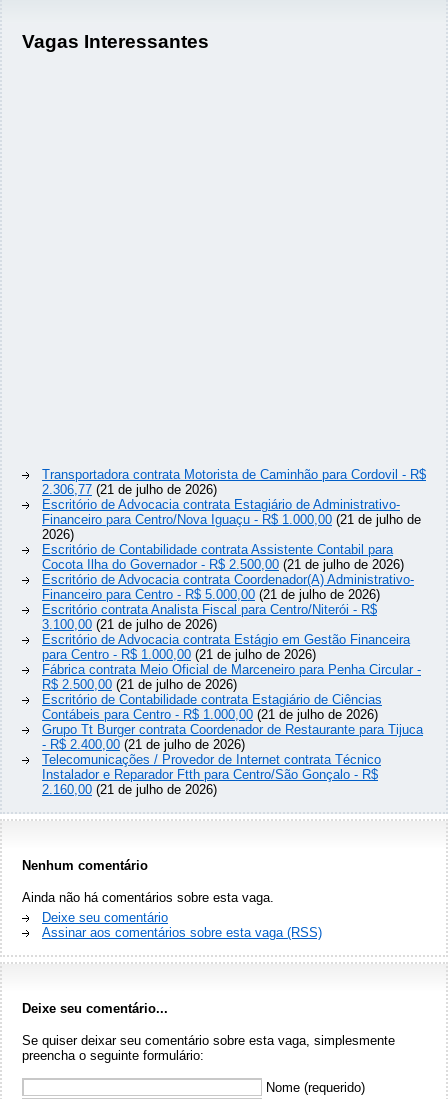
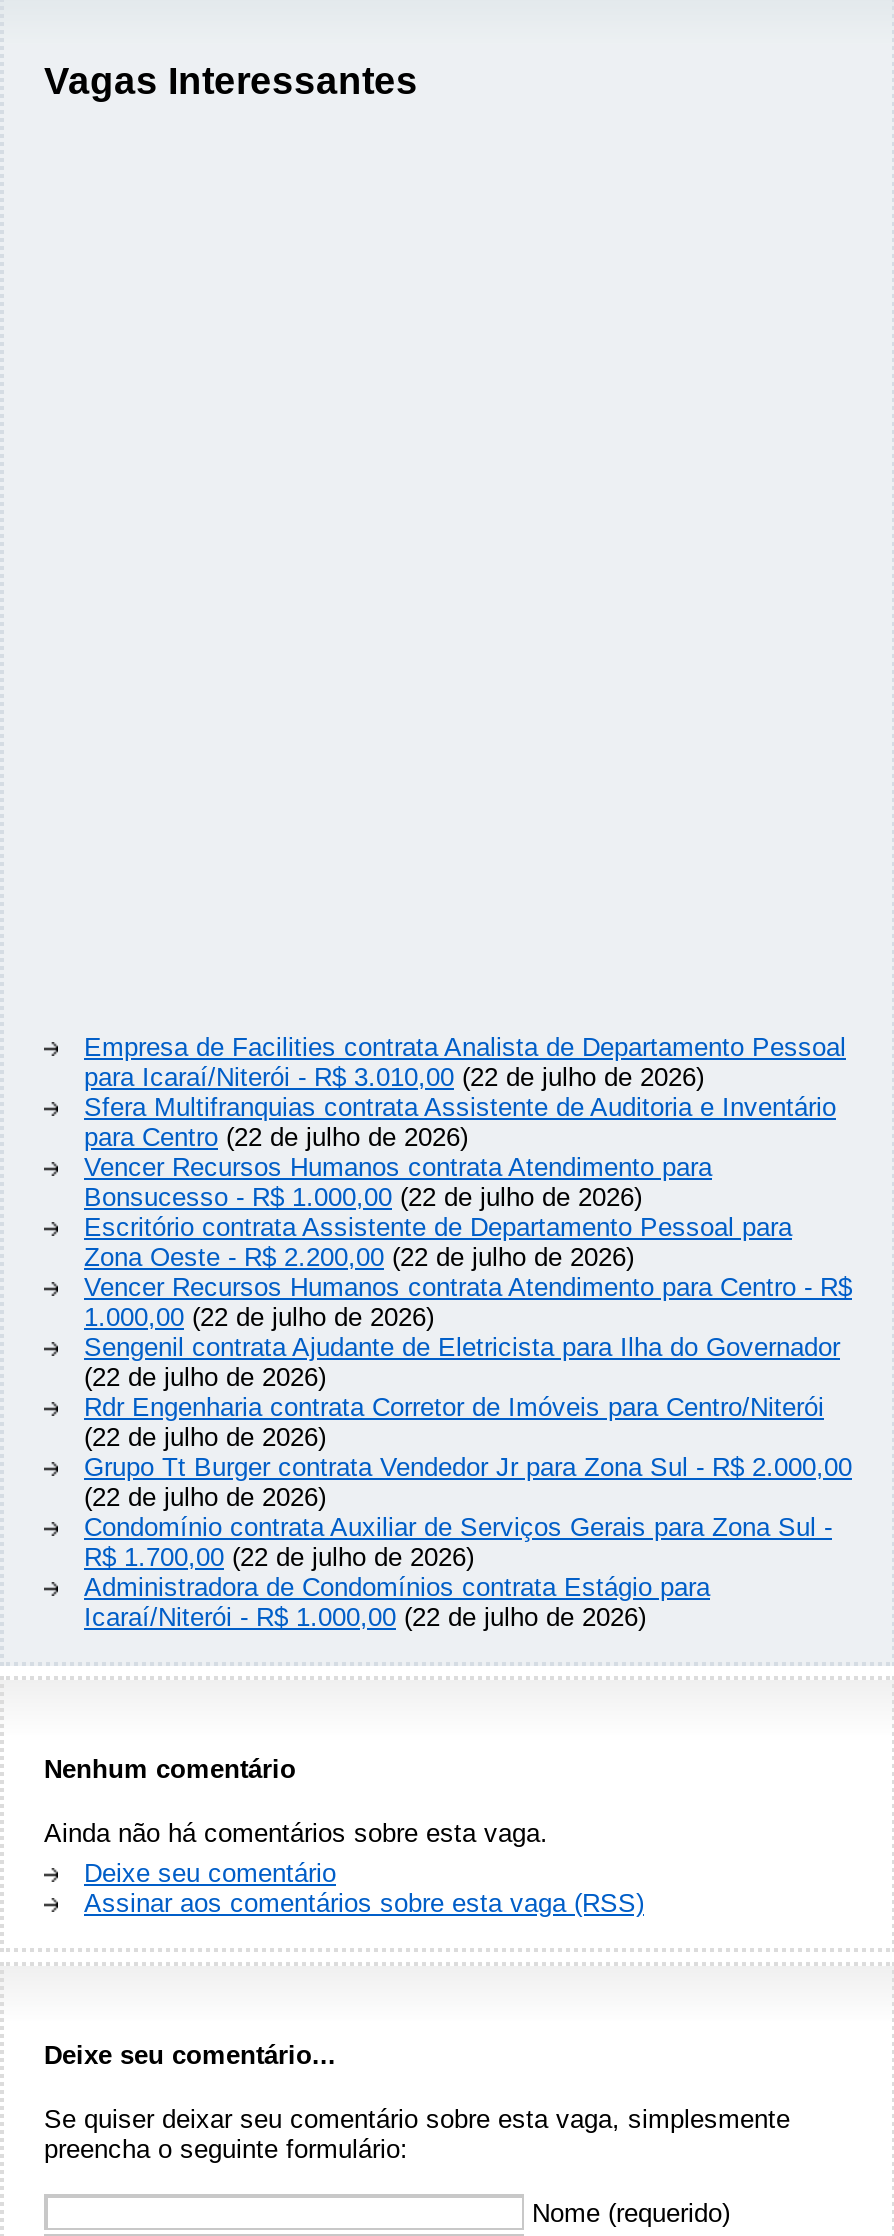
[42,467,426,797] Transportadora contrata Motorista de Caminhão para Cordovil - R$ | 2.306,77 (21 de julho de 2026) | Escritório de Advocacia contrata Estagiário de Administrativo- | Financeiro para Centro/Nova Iguaçu - R$ 1.000,00 (21 de julho de | 2026) | Escritório de Contabilidade contrata Assistente Contabil para | Cocota Ilha do Governador - R$ 2.500,00 (21 de julho de 2026) | Escritório de Advocacia contrata Coordenador(A) Administrativo- | Financeiro para Centro - R$ 5.000,00 (21 de julho de 2026) | Escritório contrata Analista Fiscal para Centro/Niterói - R$ | 3.100,00 (21 de julho de 2026) | Escritório de Advocacia contrata Estágio em Gestão Financeira | para Centro - R$ 1.000,00 (21 de julho de 2026) | Fábrica contrata Meio Oficial de Marceneiro para Penha Circular - | R$ 2.500,00 (21 de julho de 2026) | Escritório de Contabilidade contrata Estagiário de Ciências | Contábeis para Centro - R$ 1.000,00 (21 de julho de 2026) | Grupo Tt Burger contrata Coordenador de Restaurante para Tijuca | - R$ 2.400,00 (21 de julho de 2026) | Telecomunicações / Provedor de Internet contrata Técnico | Instalador e Reparador Ftth para Centro/São Gonçalo - R$ | 2.160,00 (21 de julho de 2026) -> [84,1032,852,1632] Empresa de Facilities contrata Analista de Departamento Pessoal | para Icaraí/Niterói - R$ 3.010,00 (22 de julho de 2026) | Sfera Multifranquias contrata Assistente de Auditoria e Inventário | para Centro (22 de julho de 2026) | Vencer Recursos Humanos contrata Atendimento para | Bonsucesso - R$ 1.000,00 (22 de julho de 2026) | Escritório contrata Assistente de Departamento Pessoal para | Zona Oeste - R$ 2.200,00 (22 de julho de 2026) | Vencer Recursos Humanos contrata Atendimento para Centro - R$ | 1.000,00 (22 de julho de 2026) | Sengenil contrata Ajudante de Eletricista para Ilha do Governador | (22 de julho de 2026) | Rdr Engenharia contrata Corretor de Imóveis para Centro/Niterói | (22 de julho de 2026) | Grupo Tt Burger contrata Vendedor Jr para Zona Sul - R$ 2.000,00 | (22 de julho de 2026) | Condomínio contrata Auxiliar de Serviços Gerais para Zona Sul - | R$ 1.700,00 (22 de julho de 2026) | Administradora de Condomínios contrata Estágio para | Icaraí/Niterói - R$ 1.000,00 (22 de julho de 2026)

